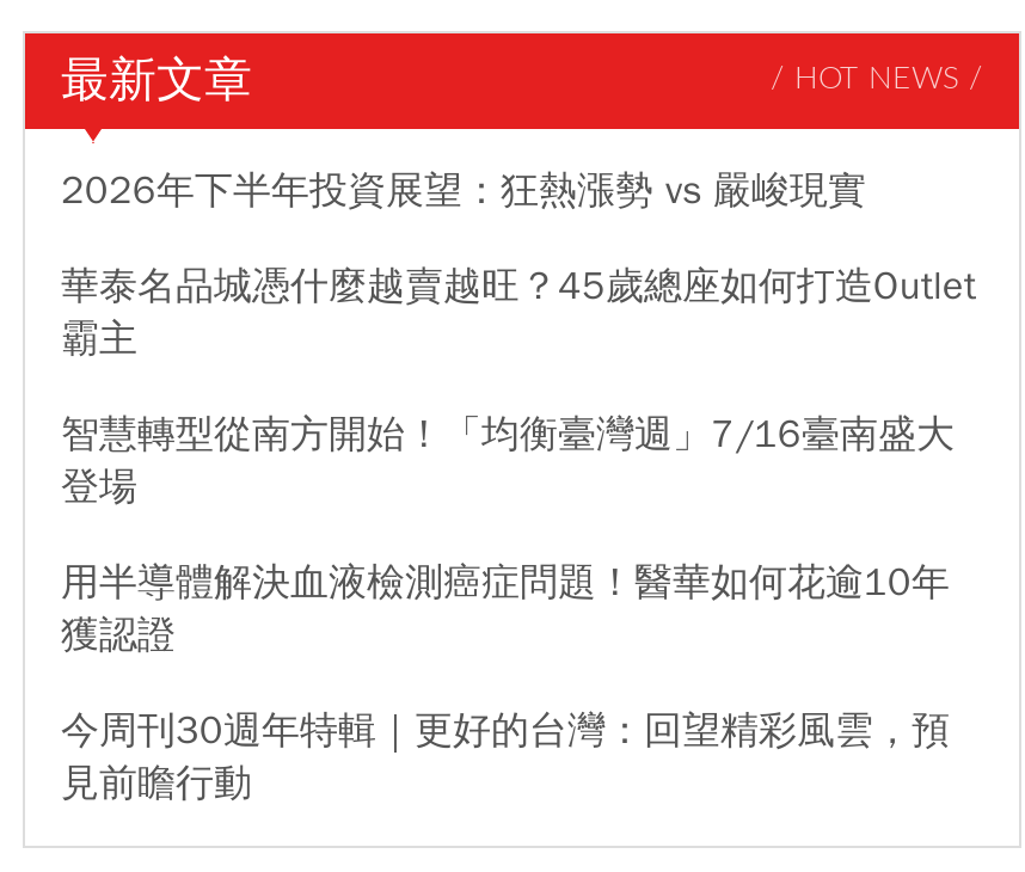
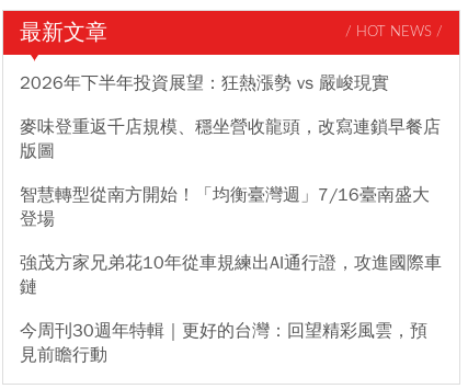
[61,263,976,363] 華泰名品城憑什麼越賣越旺？45歲總座如何打造Outlet | 霸主 -> [20,116,441,162] 麥味登重返千店規模、穩坐營收龍頭，改寫連鎖早餐店 | 版圖
[61,559,950,659] 用半導體解決血液檢測癌症問題！醫華如何花逾10年 | 獲認證 -> [20,252,442,298] 強茂方家兄弟花10年從車規練出AI通行證，攻進國際車 | 鏈

